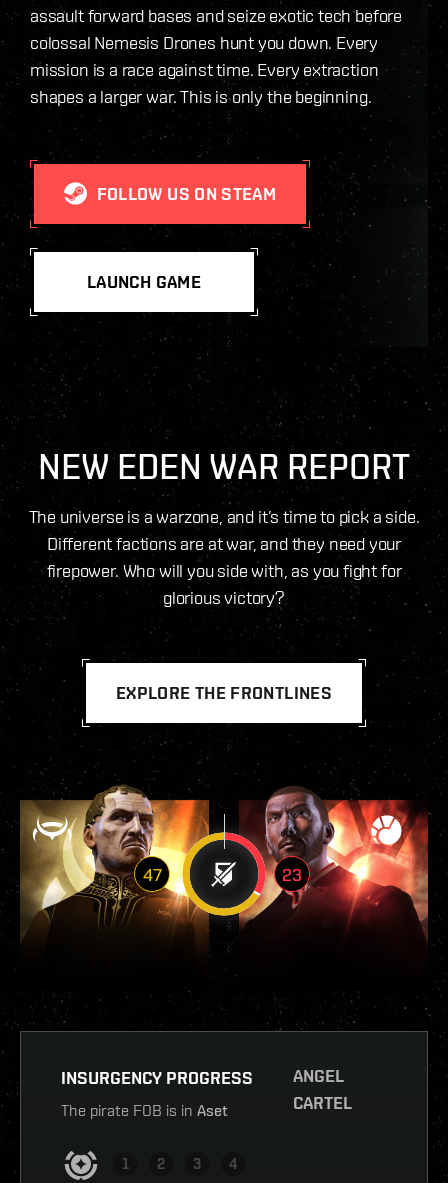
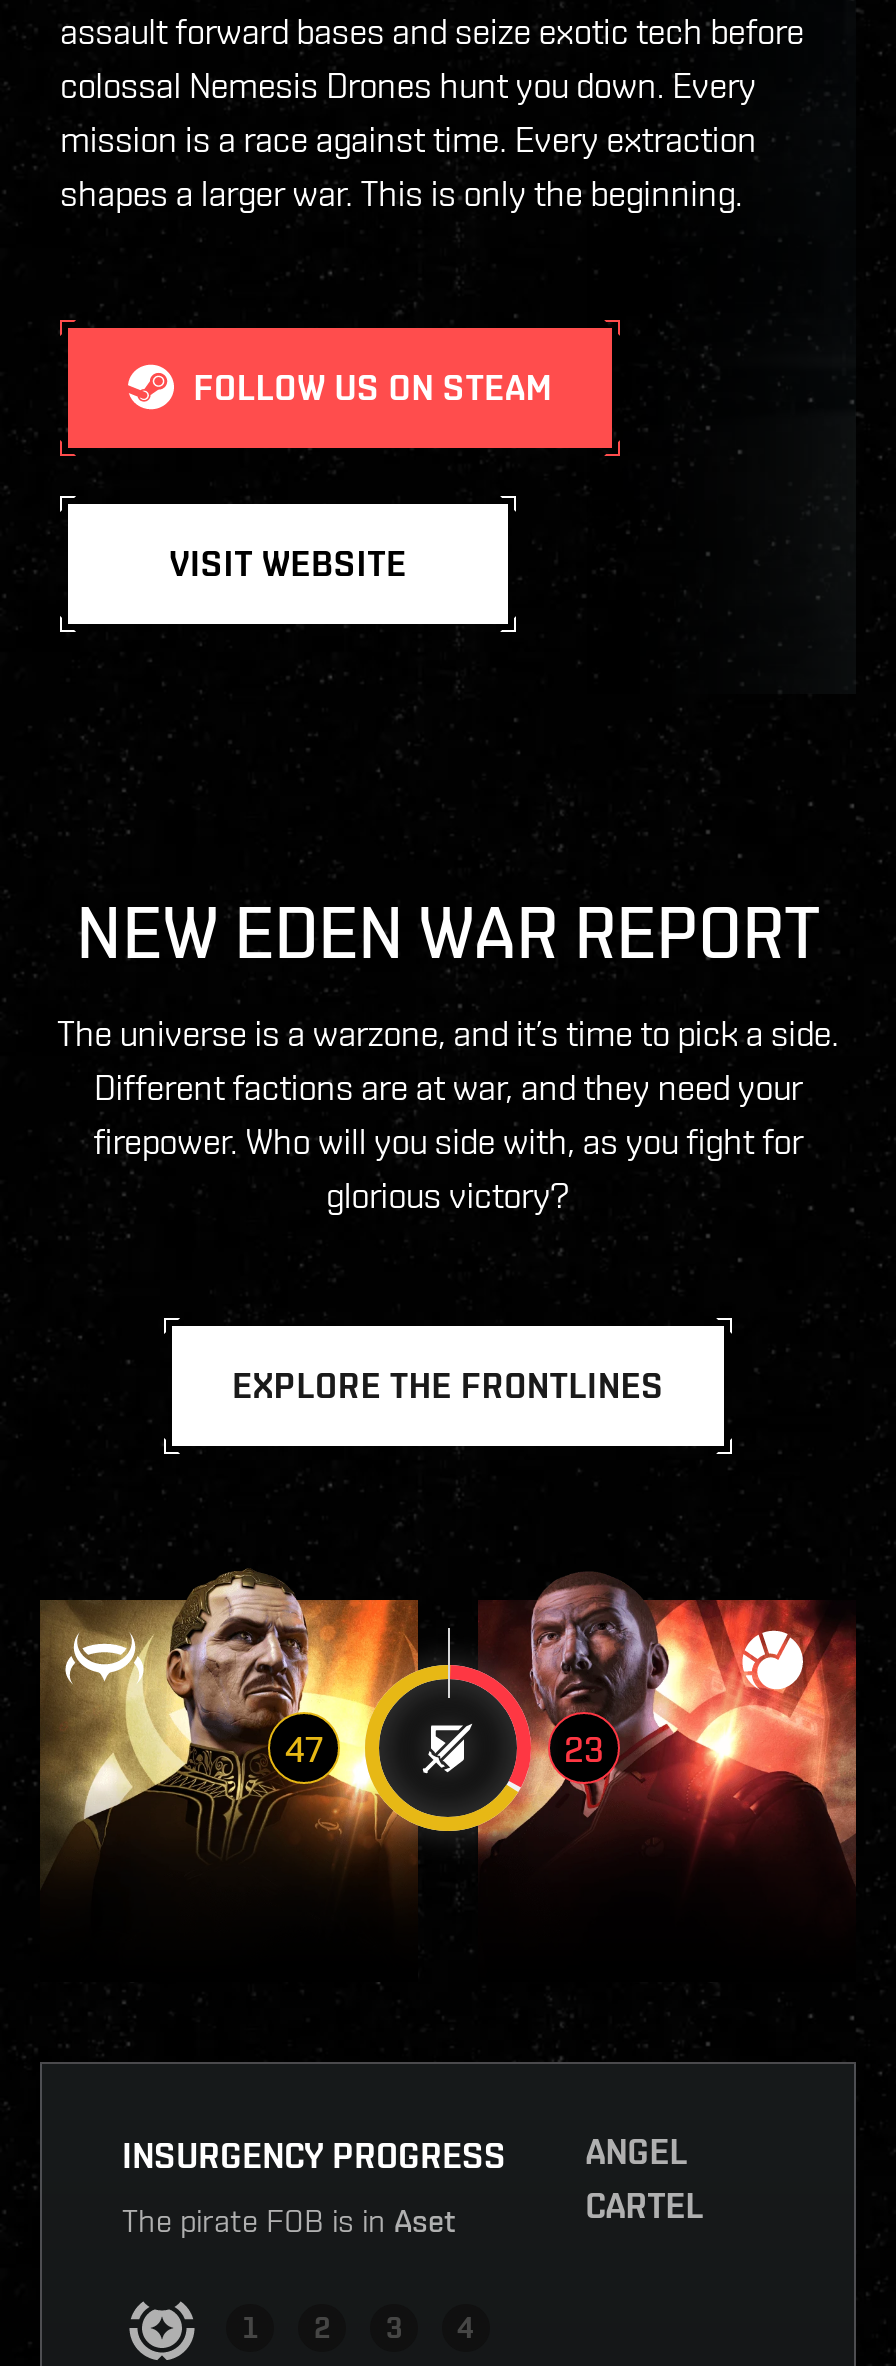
[87,270,201,291] LAUNCH GAME -> [169,541,407,583] VISIT WEBSITE

